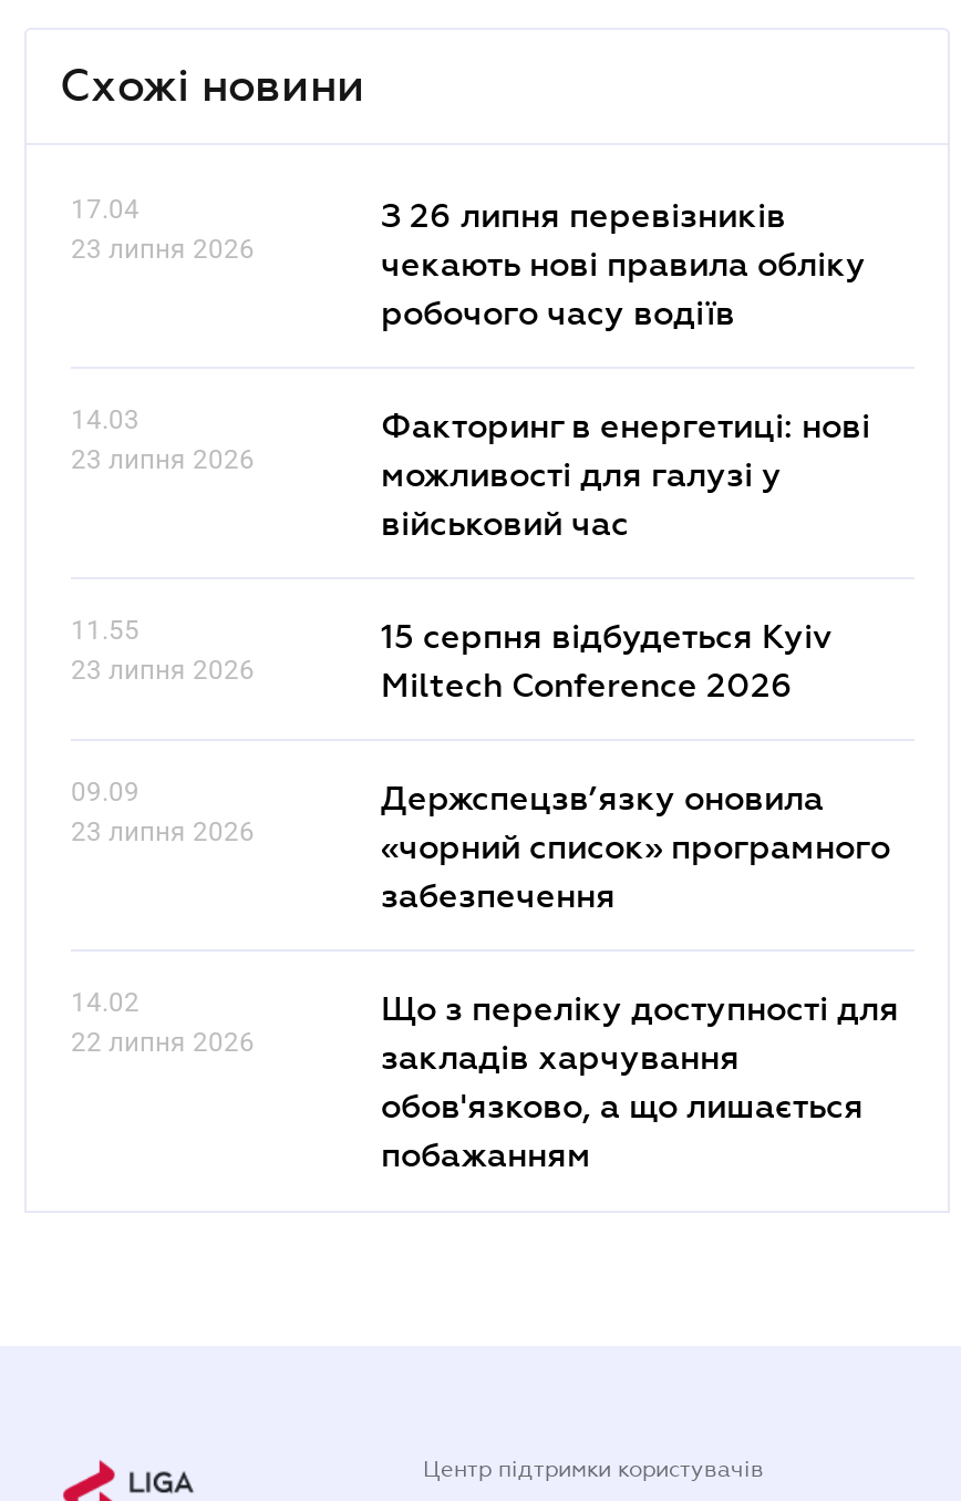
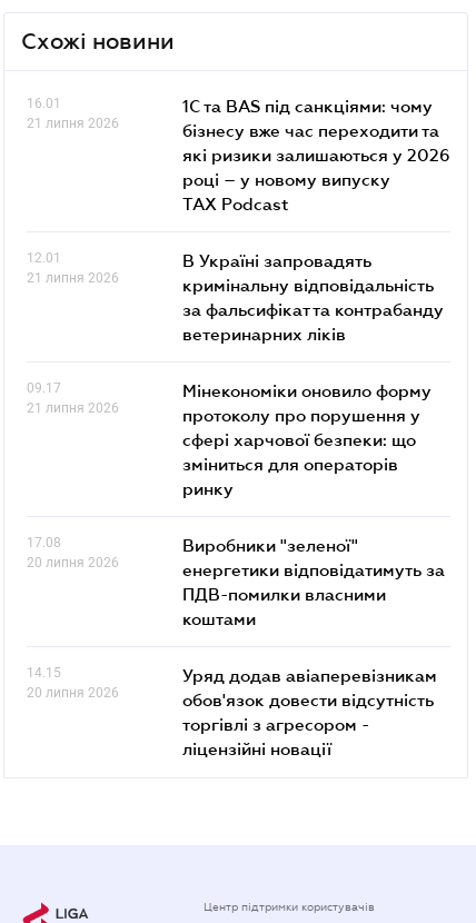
[71,193,255,264] 17.04 | 23 липня 2026 -> [27,95,119,131] 16.01 | 21 липня 2026
[381,193,866,331] З 26 липня перевізників | чекають нові правила обліку | робочого часу водіїв -> [182,95,450,213] 1С та BAS під санкціями: чому | бізнесу вже час переходити та | які ризики залишаються у 2026 | році – у новому випуску | TAX Podcast
[71,404,255,475] 14.03 | 23 липня 2026 -> [27,250,119,285] 12.01 | 21 липня 2026
[381,404,870,541] Факторинг в енергетиці: нові | можливості для галузі у | військовий час -> [182,250,444,343] В Україні запровадять | кримінальну відповідальність | за фальсифікат та контрабанду | ветеринарних ліків
[71,614,255,685] 11.55 | 23 липня 2026 -> [27,380,119,416] 09.17 | 21 липня 2026
[381,614,833,703] 15 серпня відбудеться Kyiv | Miltech Conference 2026 -> [182,380,432,498] Мінекономіки оновило форму | протоколу про порушення у | сфері харчової безпеки: що | зміниться для операторів | ринку
[71,776,255,847] 09.09 | 23 липня 2026 -> [27,535,119,570] 17.08 | 20 липня 2026
[381,776,890,913] Держспецзв’язку оновила | «чорний список» програмного | забезпечення -> [182,535,445,628] Виробники "зеленої" | енергетики відповідатимуть за | ПДВ-помилки власними | коштами
[71,986,255,1057] 14.02 | 22 липня 2026 -> [27,665,119,700] 14.15 | 20 липня 2026
[381,986,899,1172] Що з переліку доступності для | закладів харчування | обов'язково, а що лишається | побажанням -> [182,665,437,758] Уряд додав авіаперевізникам | обов'язок довести відсутність | торгівлі з агресором - | ліцензійні новації

